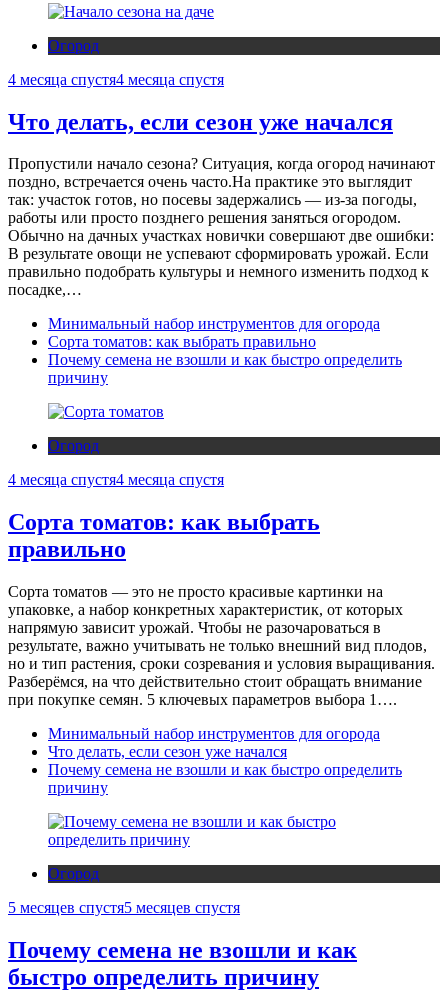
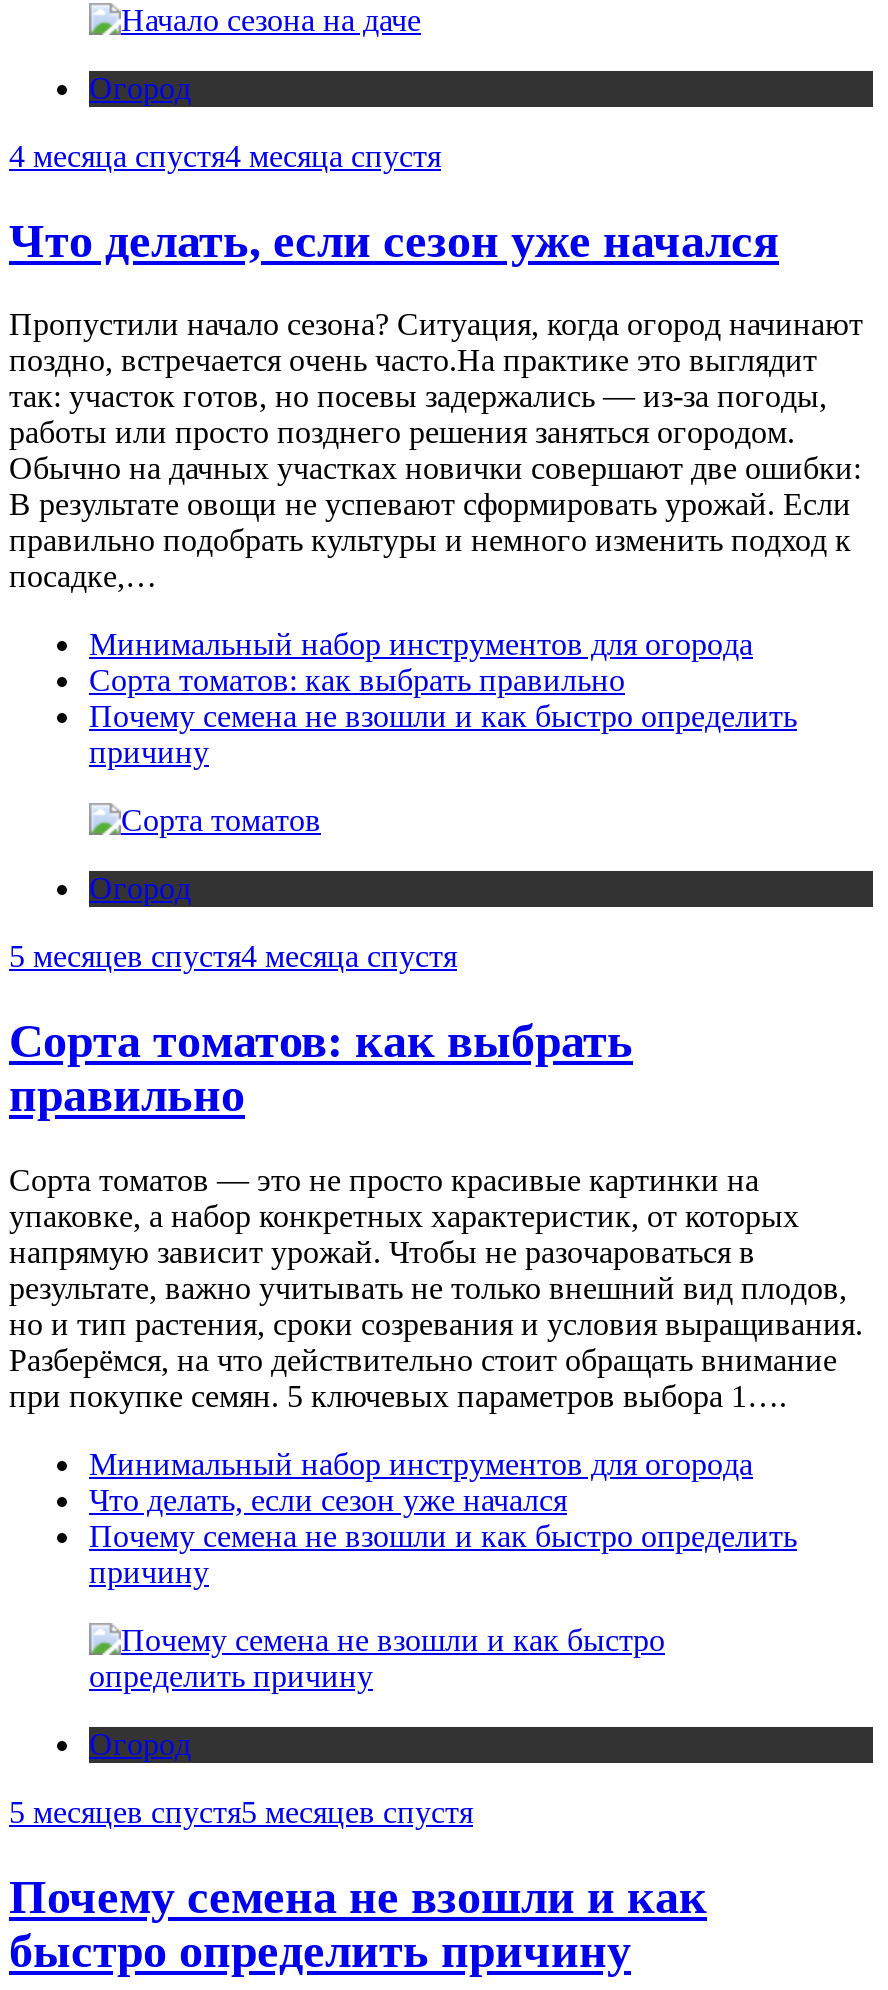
[8,471,224,488] 4 месяца спустя4 месяца спустя -> [9,940,457,974] 5 месяцев спустя4 месяца спустя

